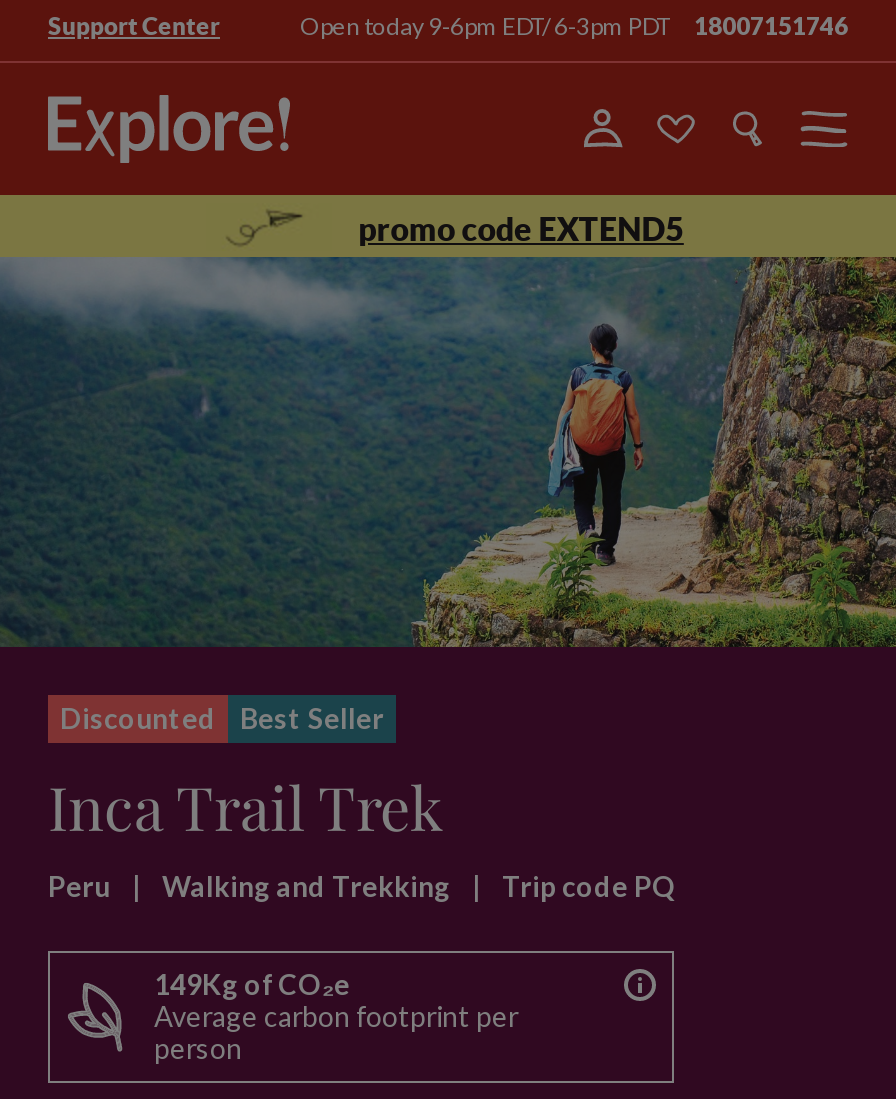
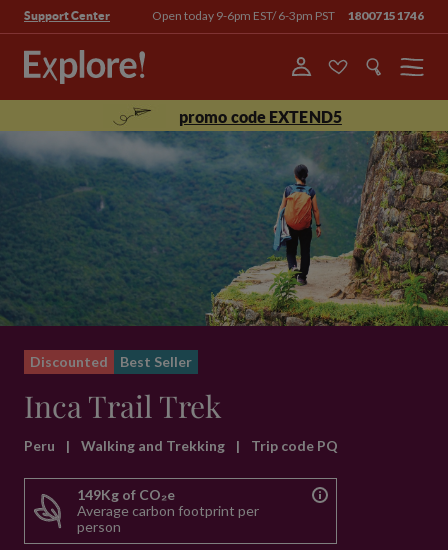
[300,11,670,41] Open today 9-6pm EDT/ 6-3pm PDT -> [152,8,335,23] Open today 9-6pm EST/ 6-3pm PST

